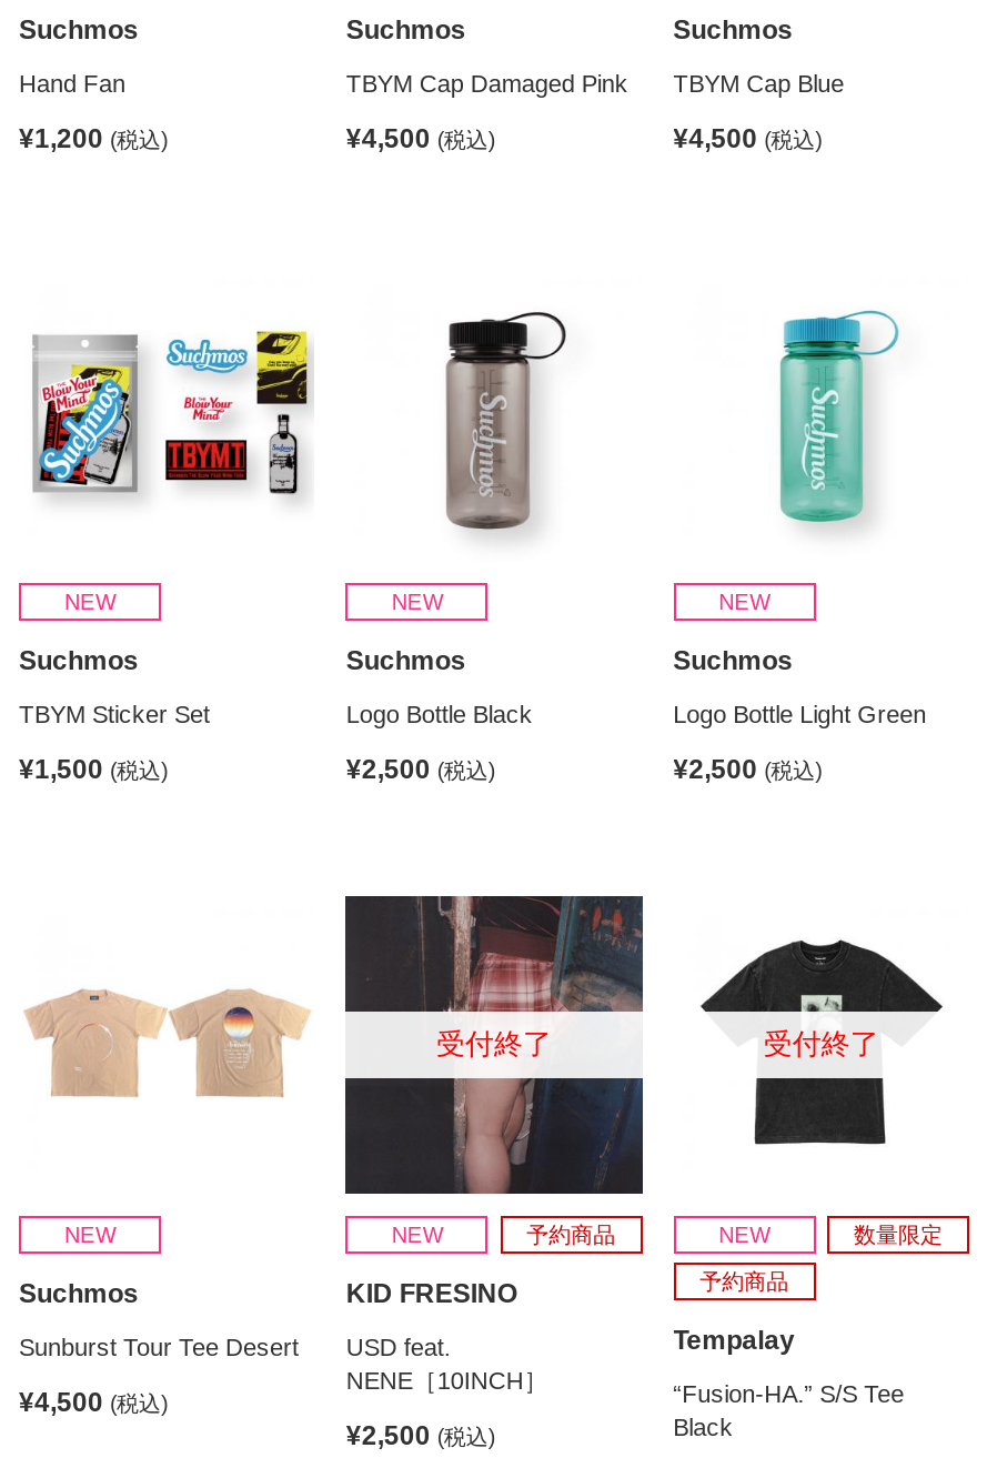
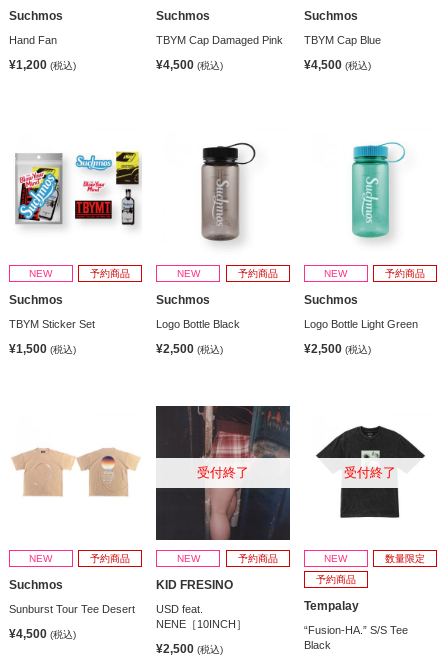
none -> [90,268,130,279] 予約商品
none -> [238,268,278,279] 予約商品
none -> [385,268,425,279] 予約商品
none -> [90,552,130,563] 予約商品

